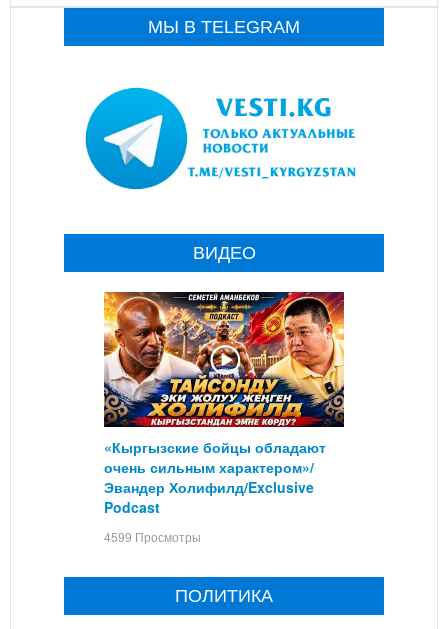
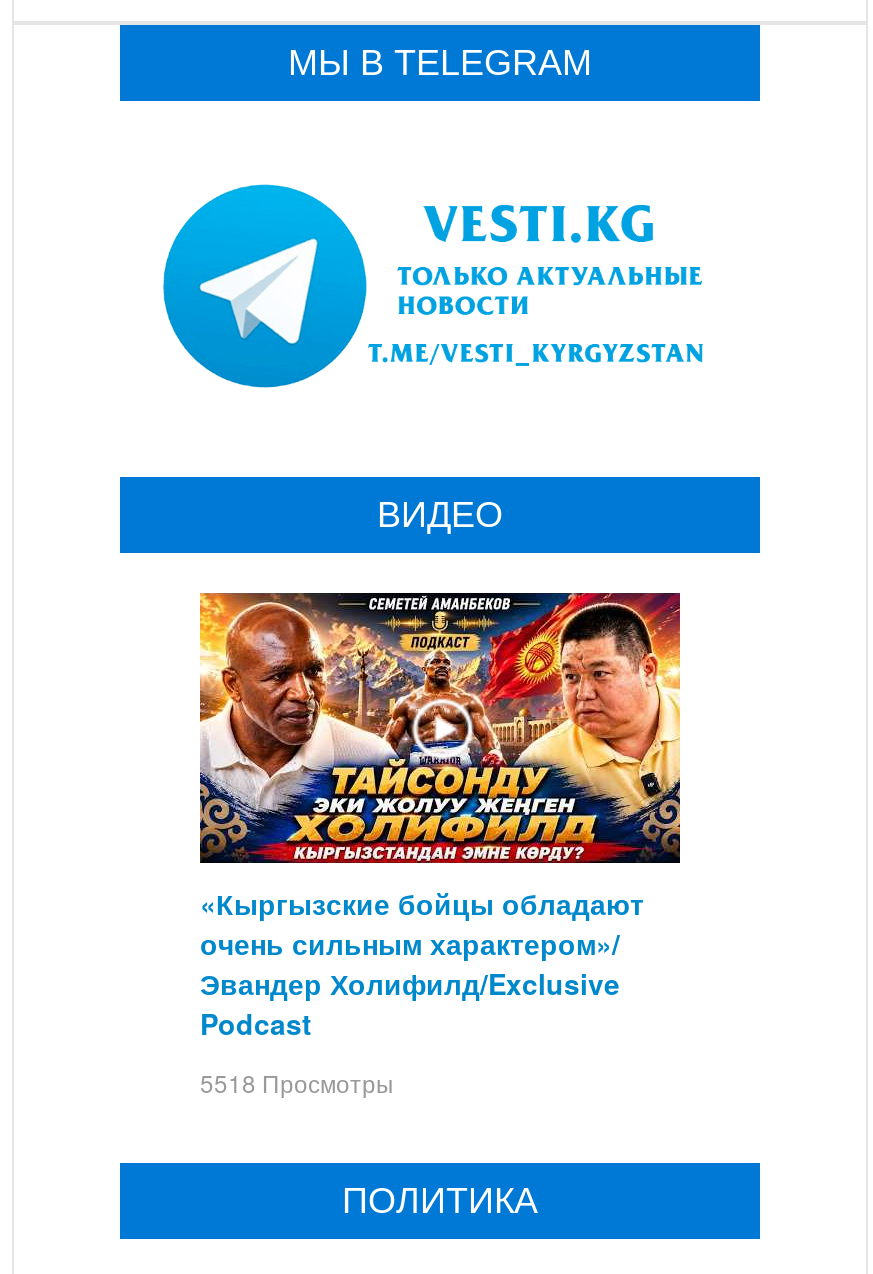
[104,528,201,545] 4599 Просмотры -> [200,1065,394,1099] 5518 Просмотры

